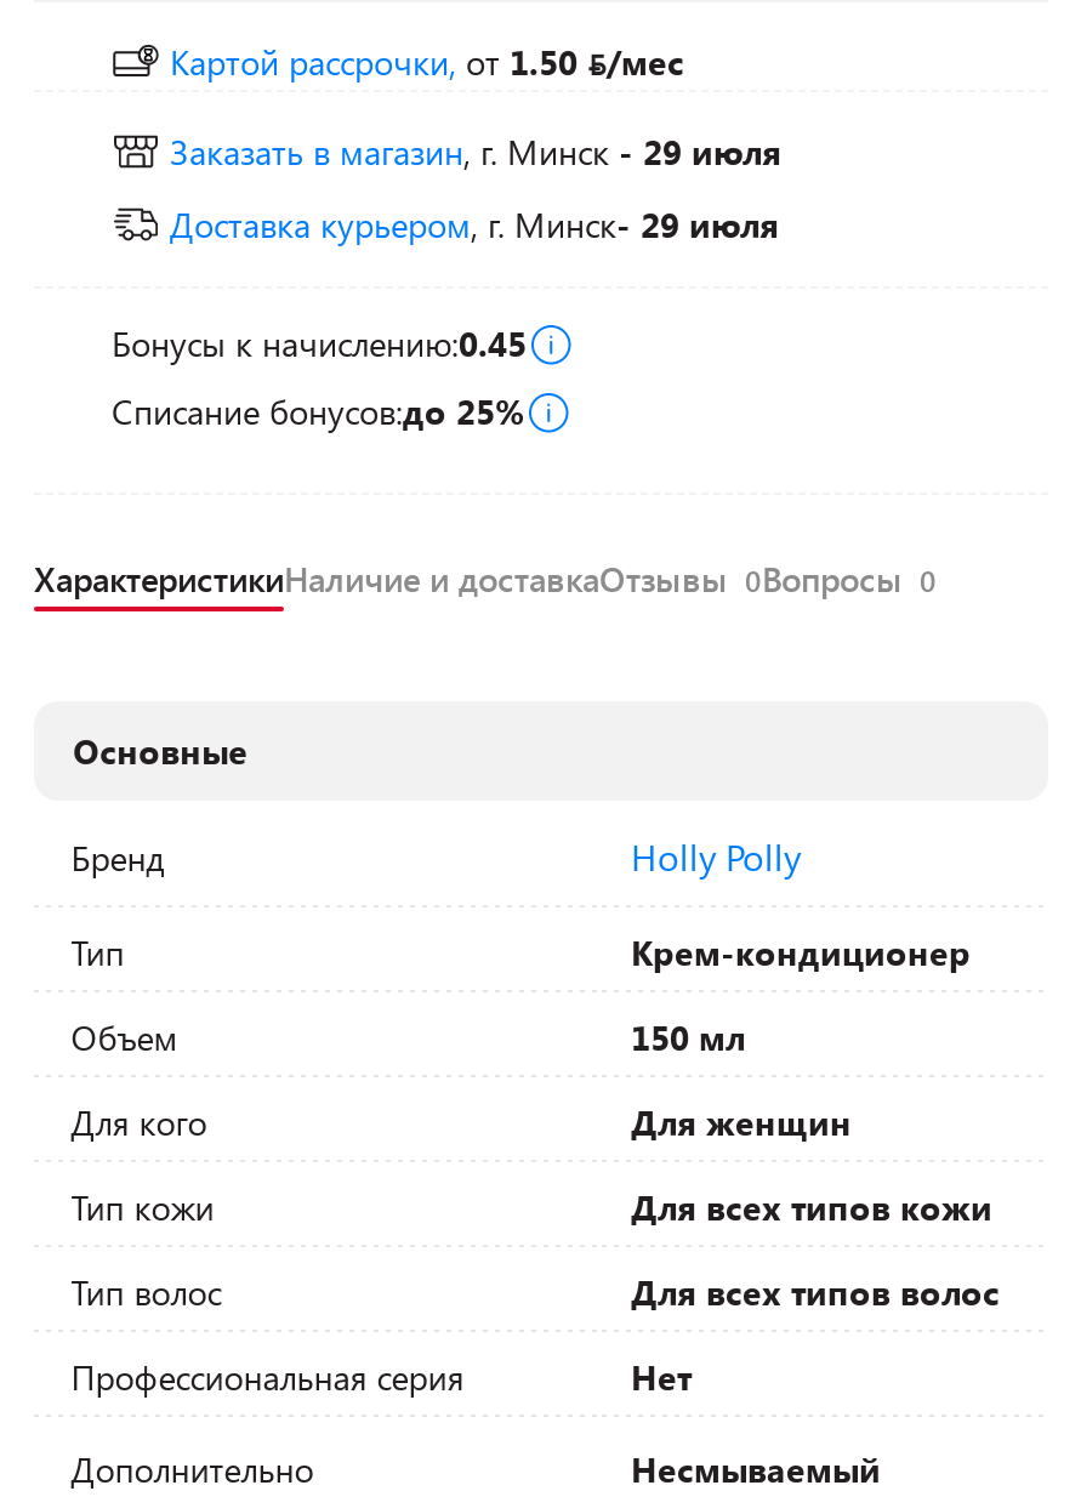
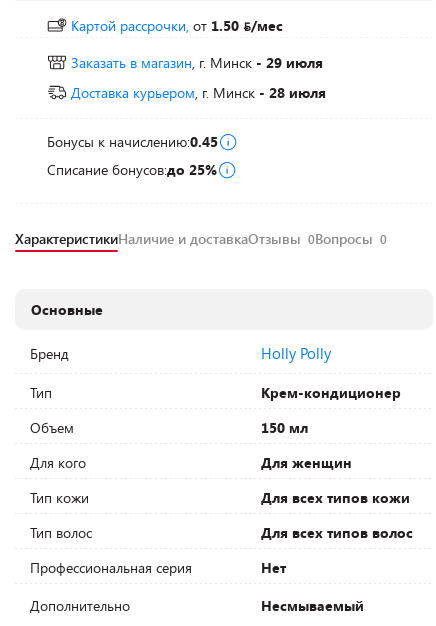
[170,201,779,247] Доставка курьером, г. Минск- 29 июля -> [71,83,326,102] Доставка курьером, г. Минск- 28 июля

